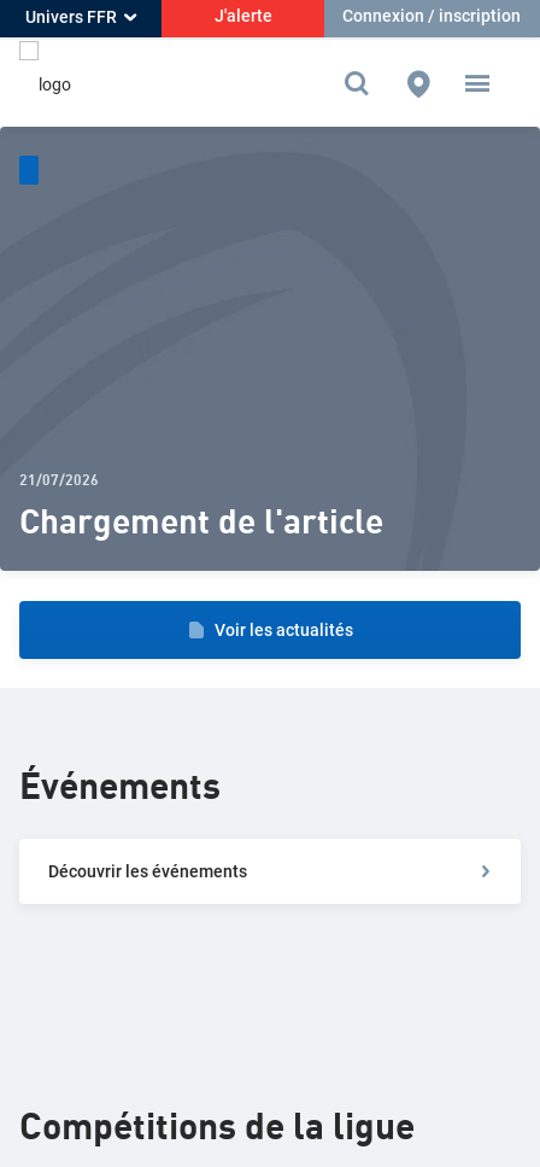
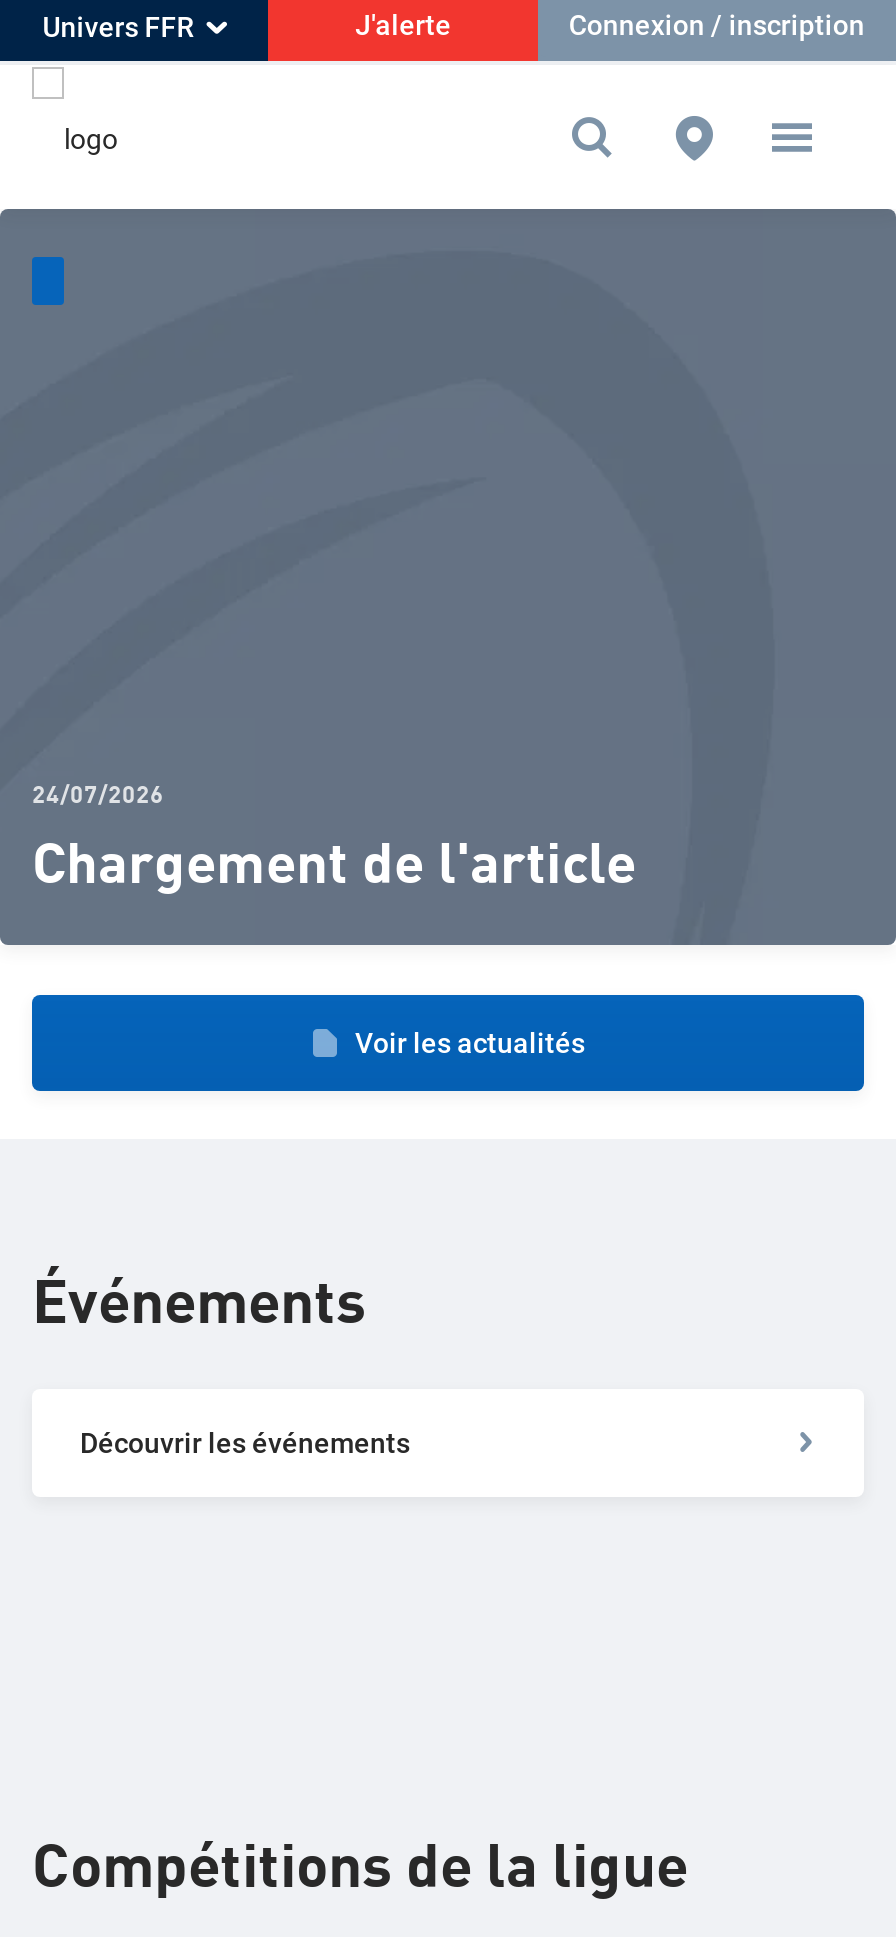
[19,473,99,489] 21/07/2026 -> [32,783,164,809] 24/07/2026

